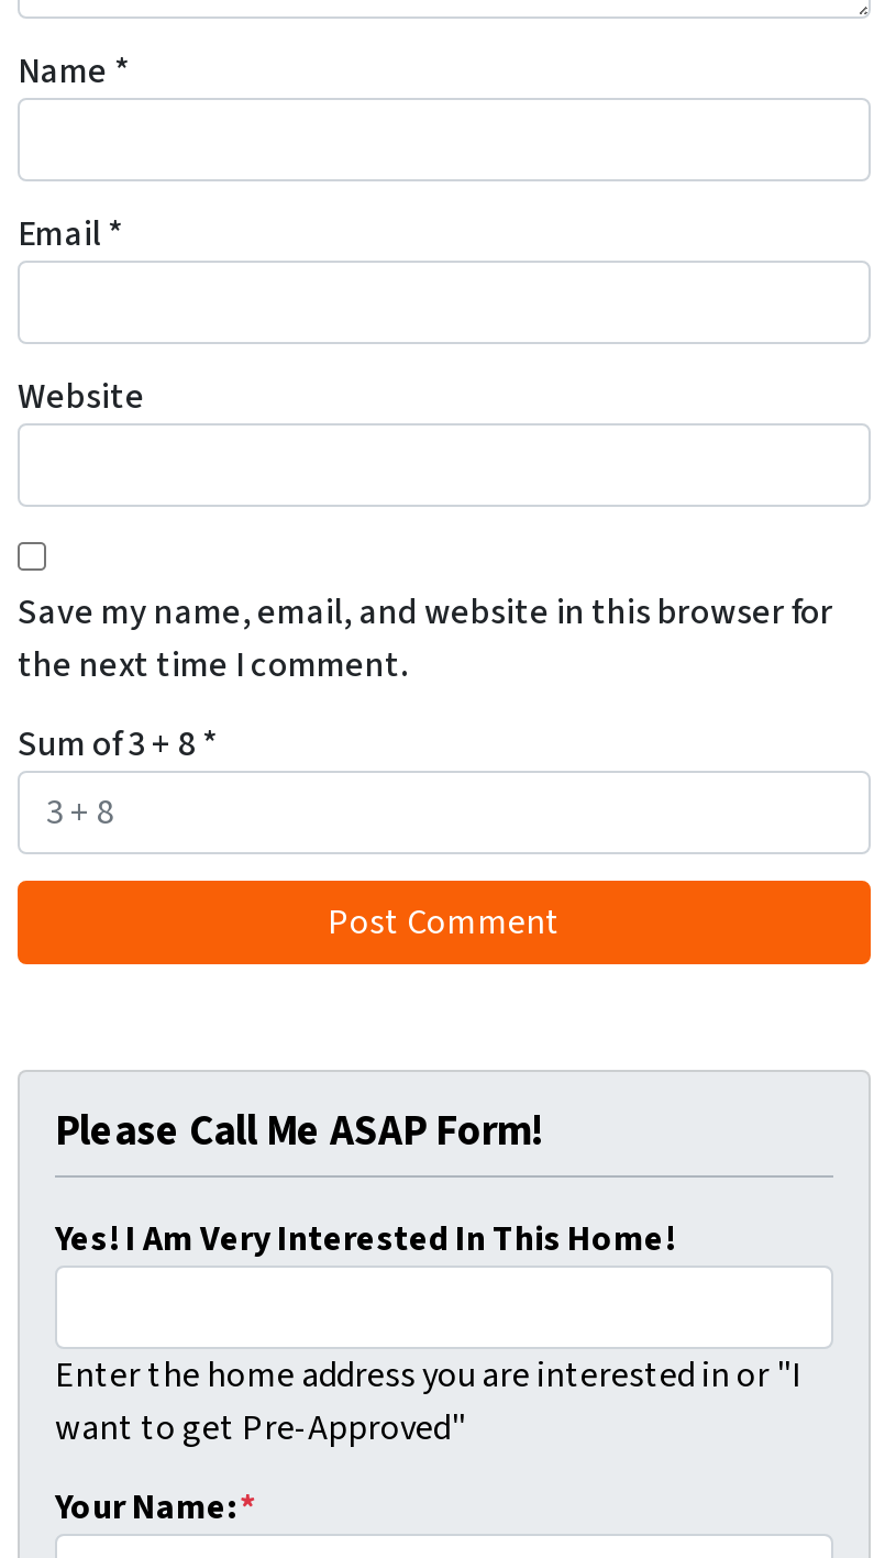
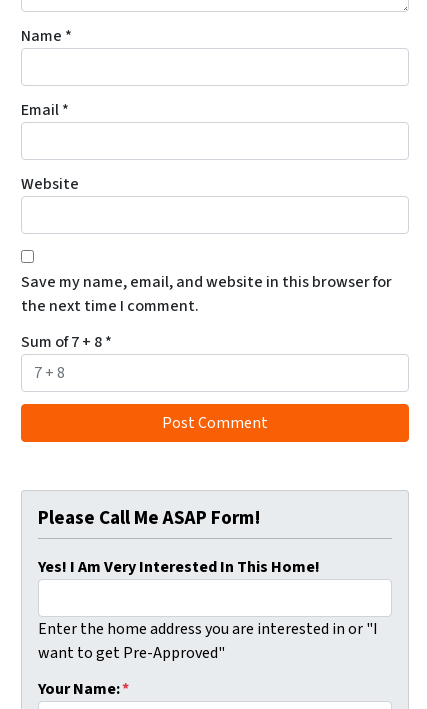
[18,720,218,769] Sum of 3 + 8 * -> [21,331,112,353] Sum of 7 + 8 *

